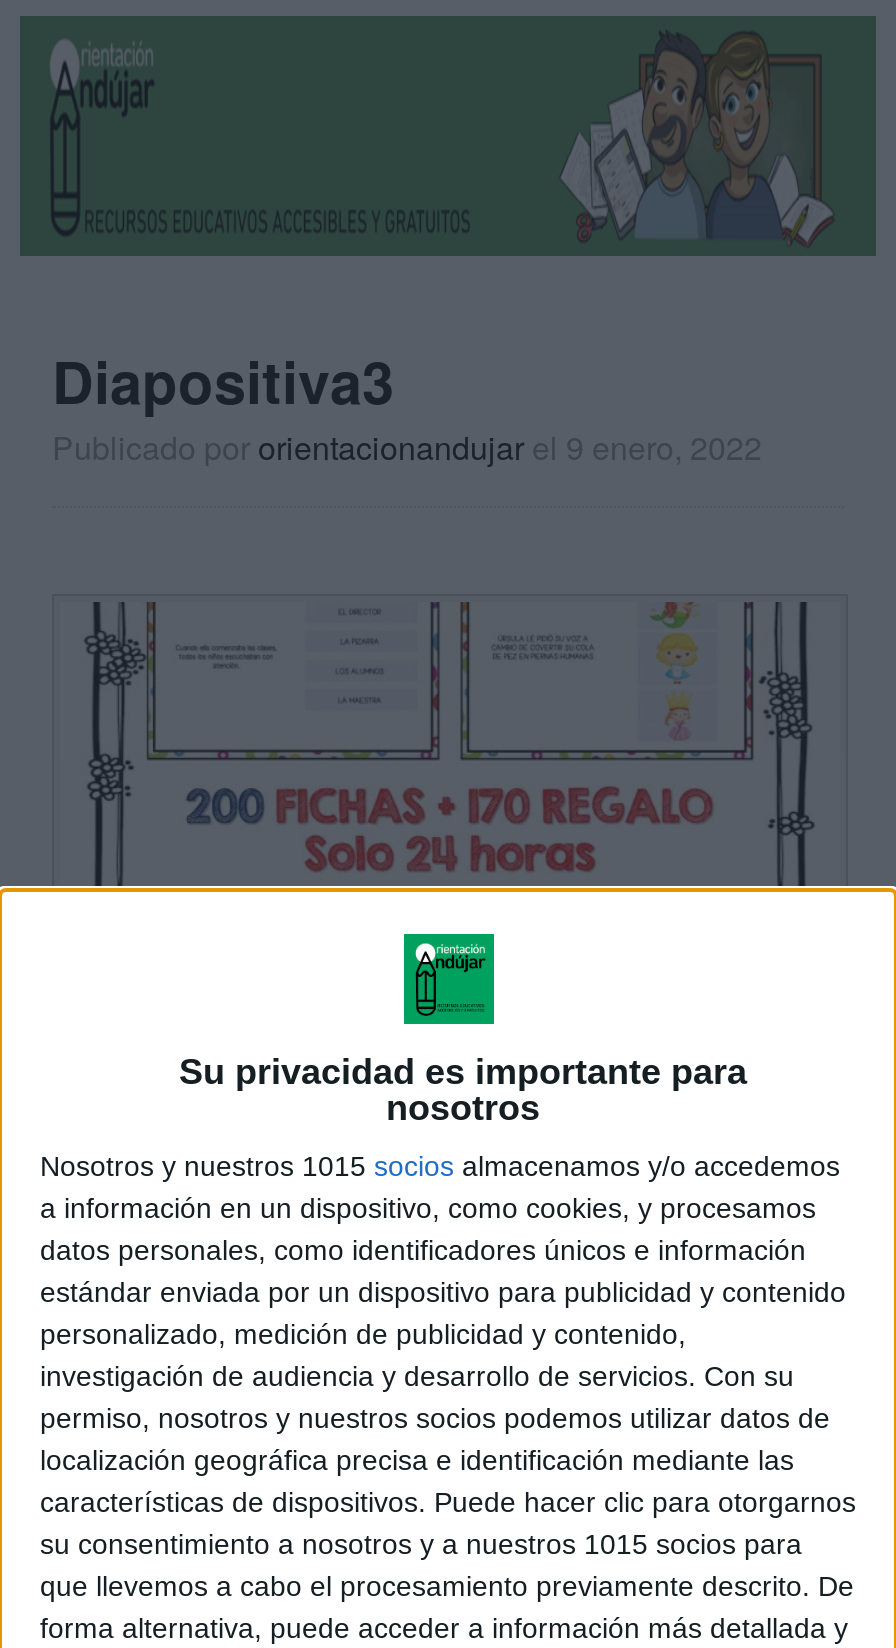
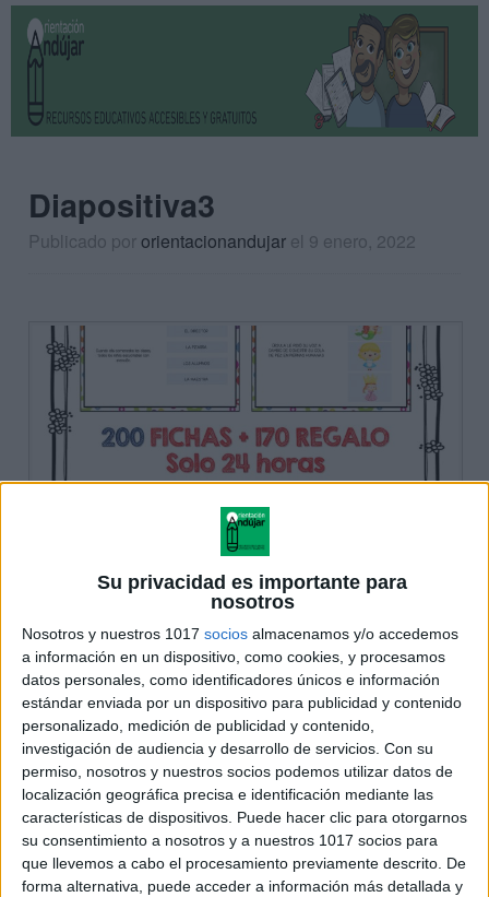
[40,1149,840,1181] Nosotros y nuestros 1015 socios almacenamos y/o accedemos -> [22,624,458,642] Nosotros y nuestros 1017 socios almacenamos y/o accedemos
[40,1527,802,1559] su consentimiento a nosotros y a nuestros 1015 socios para -> [22,831,438,848] su consentimiento a nosotros y a nuestros 1017 socios para

